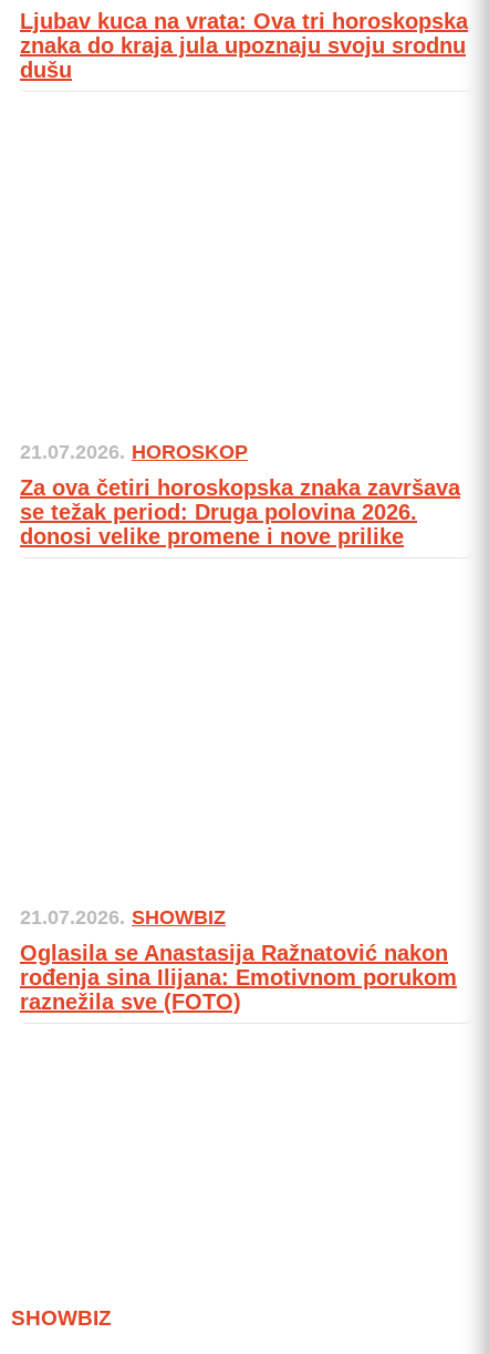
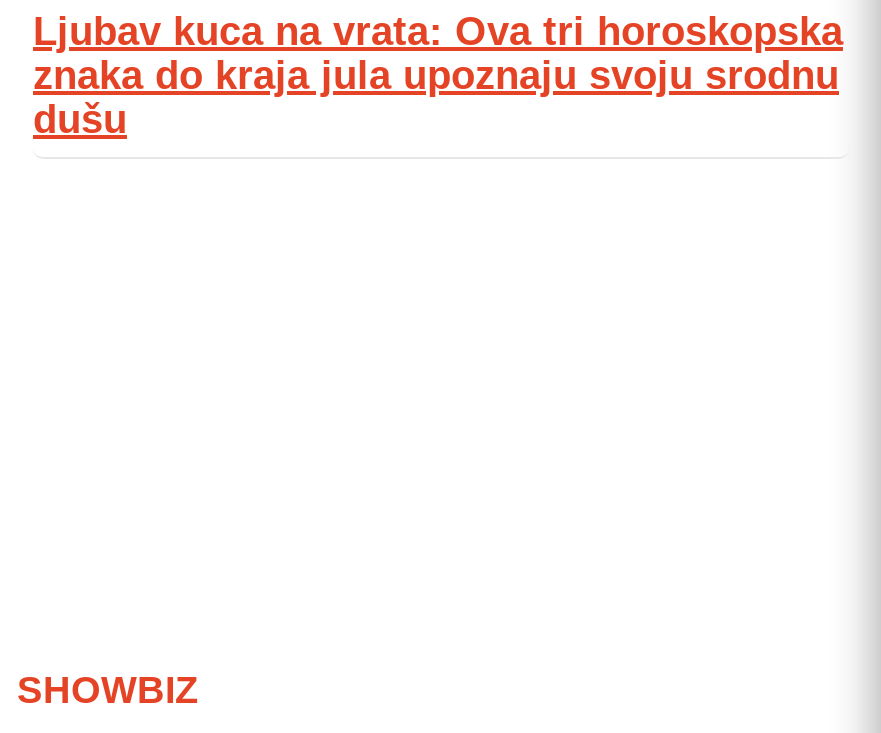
[20,440,460,548] 21.07.2026. HOROSKOP | Za ova četiri horoskopska znaka završava | se težak period: Druga polovina 2026. | donosi velike promene i nove prilike -> none
[20,907,457,1014] 21.07.2026. SHOWBIZ | Oglasila se Anastasija Ražnatović nakon | rođenja sina Ilijana: Emotivnom porukom | raznežila sve (FOTO) -> none

